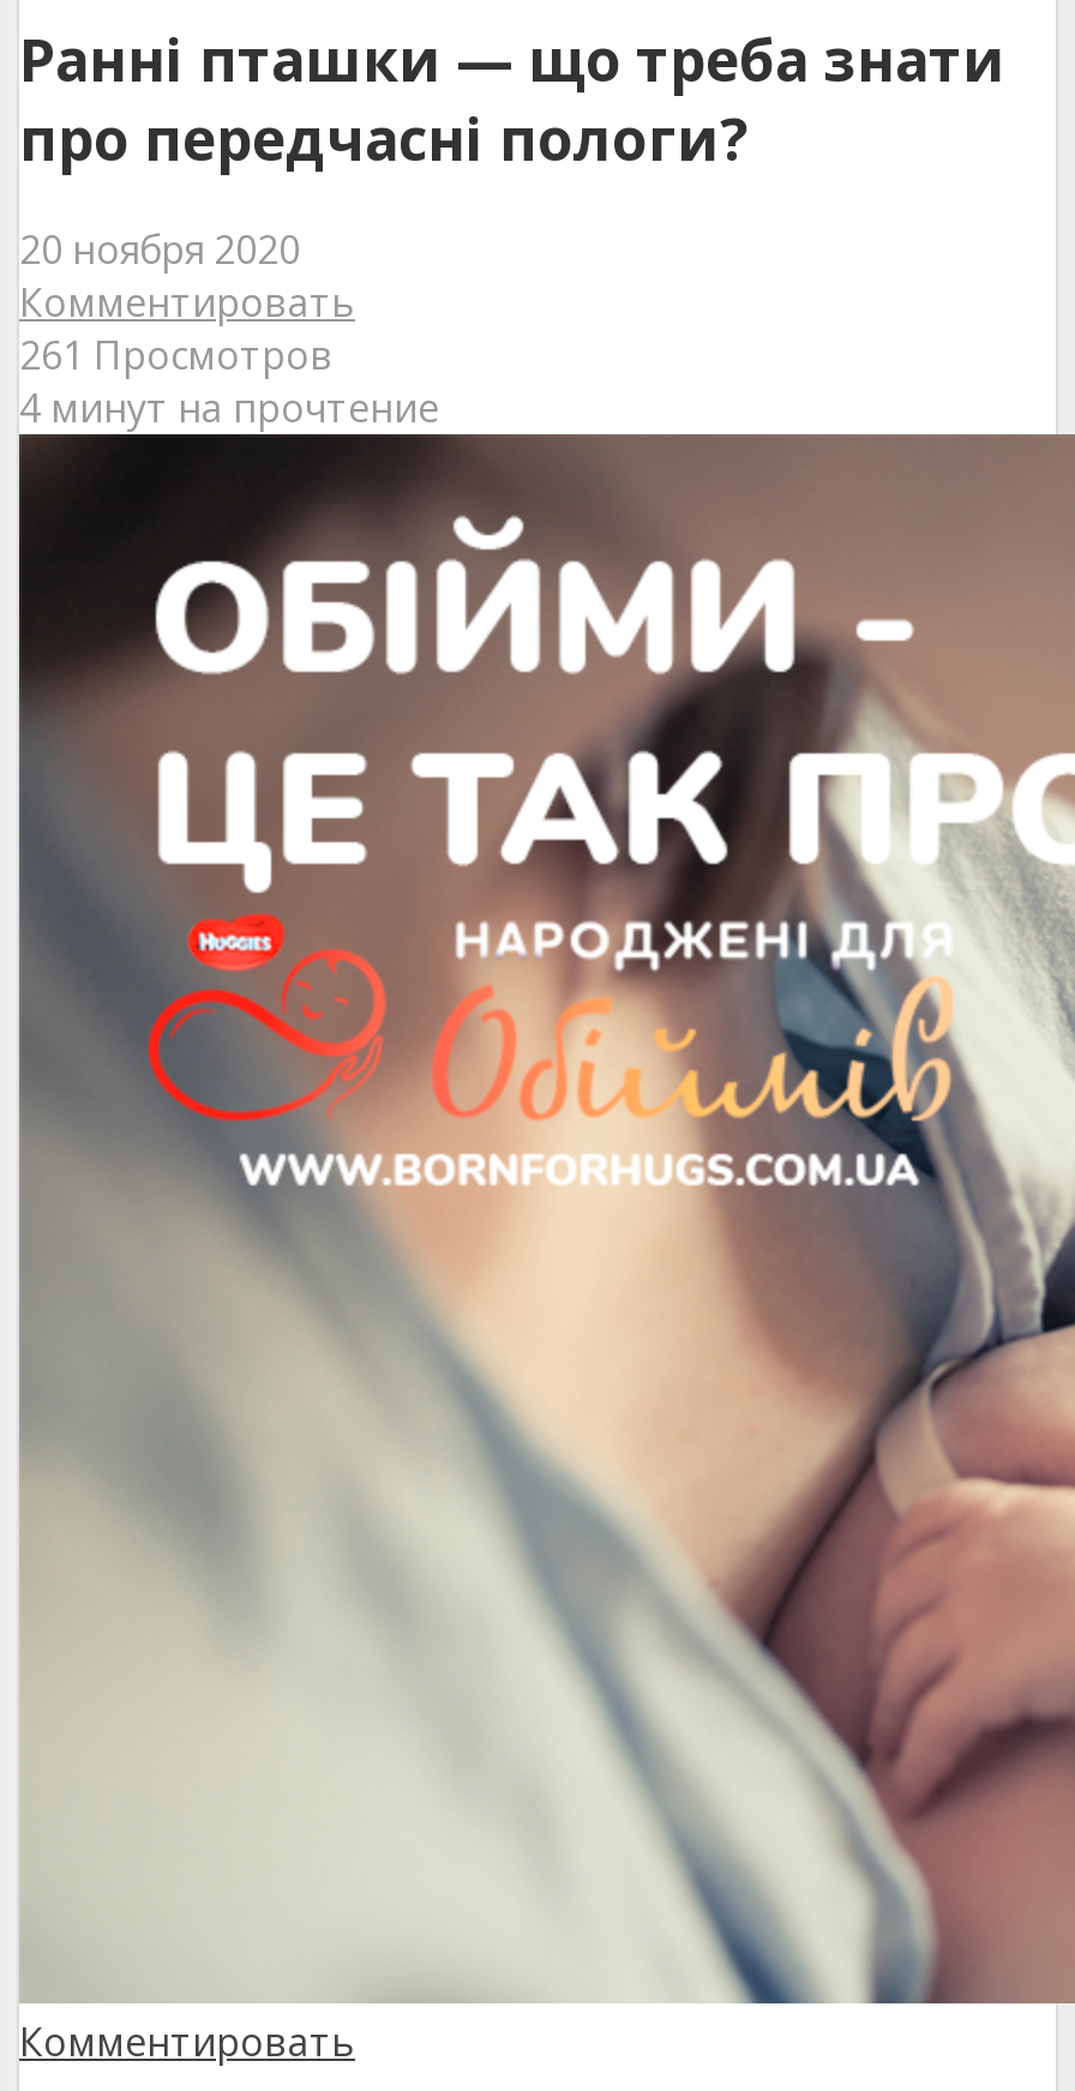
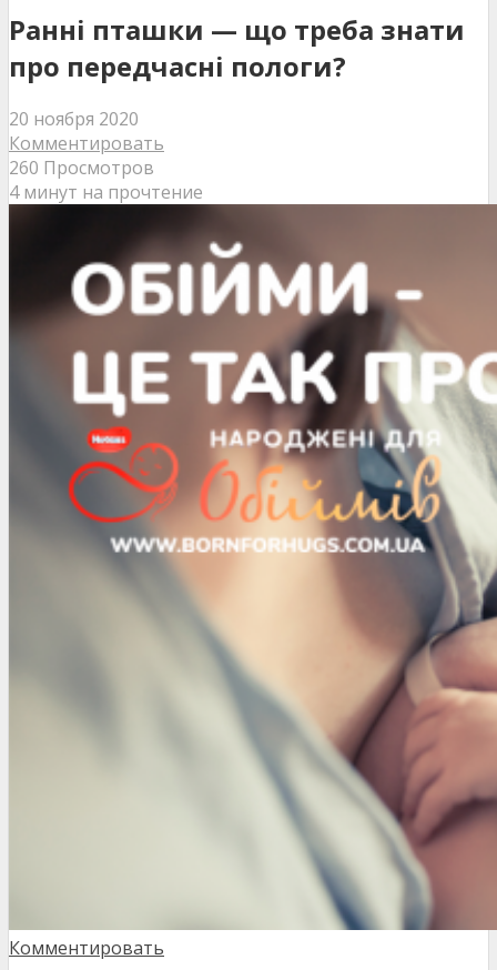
[19,330,334,383] 261 Просмотров -> [9,155,154,180] 260 Просмотров

